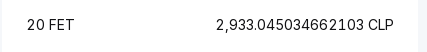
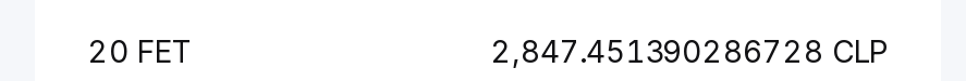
[215,16,394,33] 2,933.045034662103 CLP -> [490,32,889,69] 2,847.451390286728 CLP

